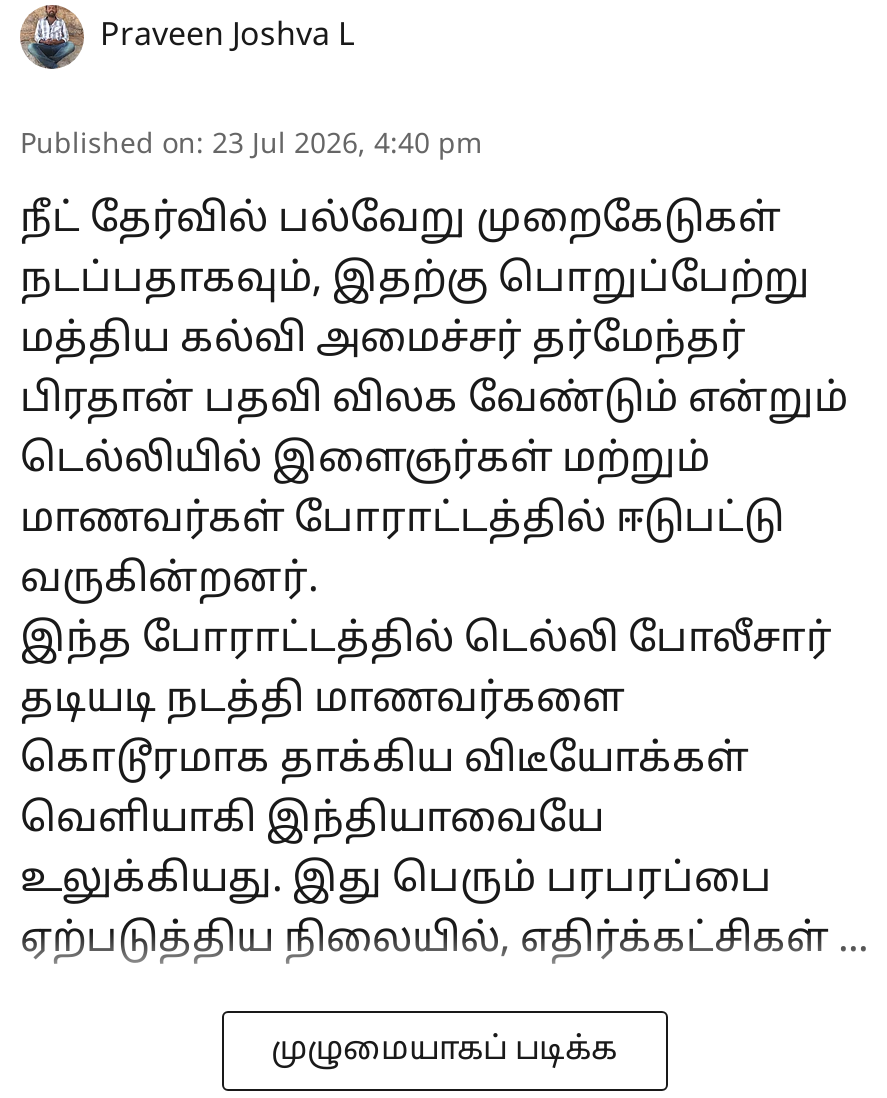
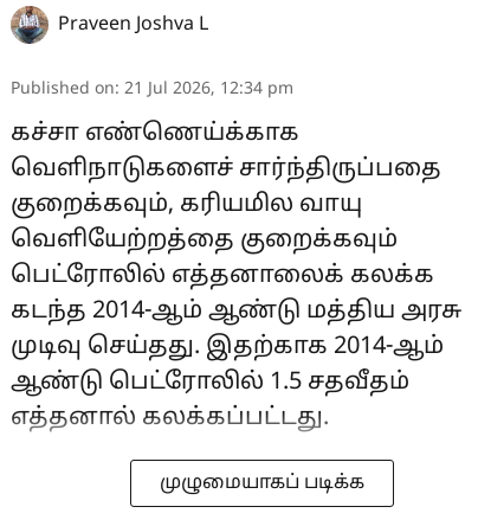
[20,129,482,163] Published on: 23 Jul 2026, 4:40 pm -> [11,79,293,100] Published on: 21 Jul 2026, 12:34 pm
[20,197,868,965] நீட் தேர்வில் பல்வேறு முறைகேடுகள் | நடப்பதாகவும், இதற்கு பொறுப்பேற்று | மத்திய கல்வி அமைச்சர் தர்மேந்தர் | பிரதான் பதவி விலக வேண்டும் என்றும் | டெல்லியில் இளைஞர்கள் மற்றும் | மாணவர்கள் போராட்டத்தில் ஈடுபட்டு | வருகின்றனர். | இந்த போராட்டத்தில் டெல்லி போலீசார் | தடியடி நடத்தி மாணவர்களை | கொடூரமாக தாக்கிய விடீயோக்கள் | வெளியாகி இந்தியாவையே | உலுக்கியது. இது பெரும் பரபரப்பை | ஏற்படுத்திய நிலையில், எதிர்க்கட்சிகள் ... -> [11,120,461,433] கச்சா எண்ணெய்க்காக | வெளிநாடுகளைச் சார்ந்திருப்பதை | குறைக்கவும், கரியமில வாயு | வெளியேற்றத்தை குறைக்கவும் | பெட்ரோலில் எத்தனாலைக் கலக்க | கடந்த 2014-ஆம் ஆண்டு மத்திய அரசு | முடிவு செய்தது. இதற்காக 2014-ஆம் | ஆண்டு பெட்ரோலில் 1.5 சதவீதம் | எத்தனால் கலக்கப்பட்டது.

